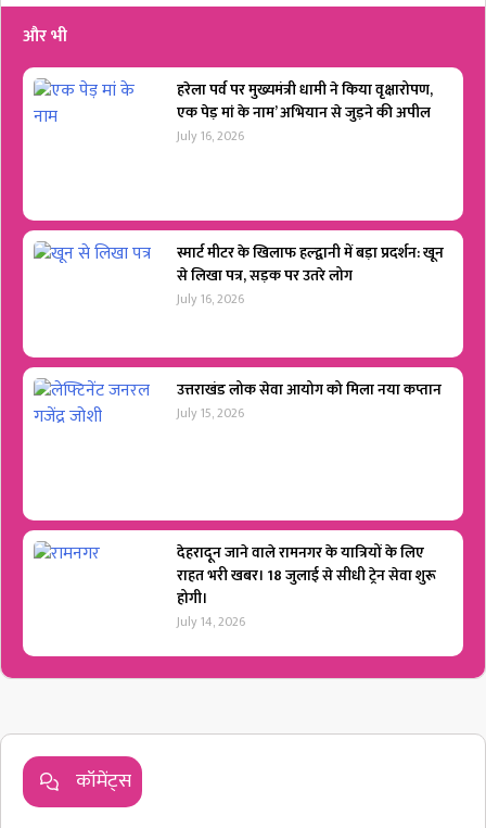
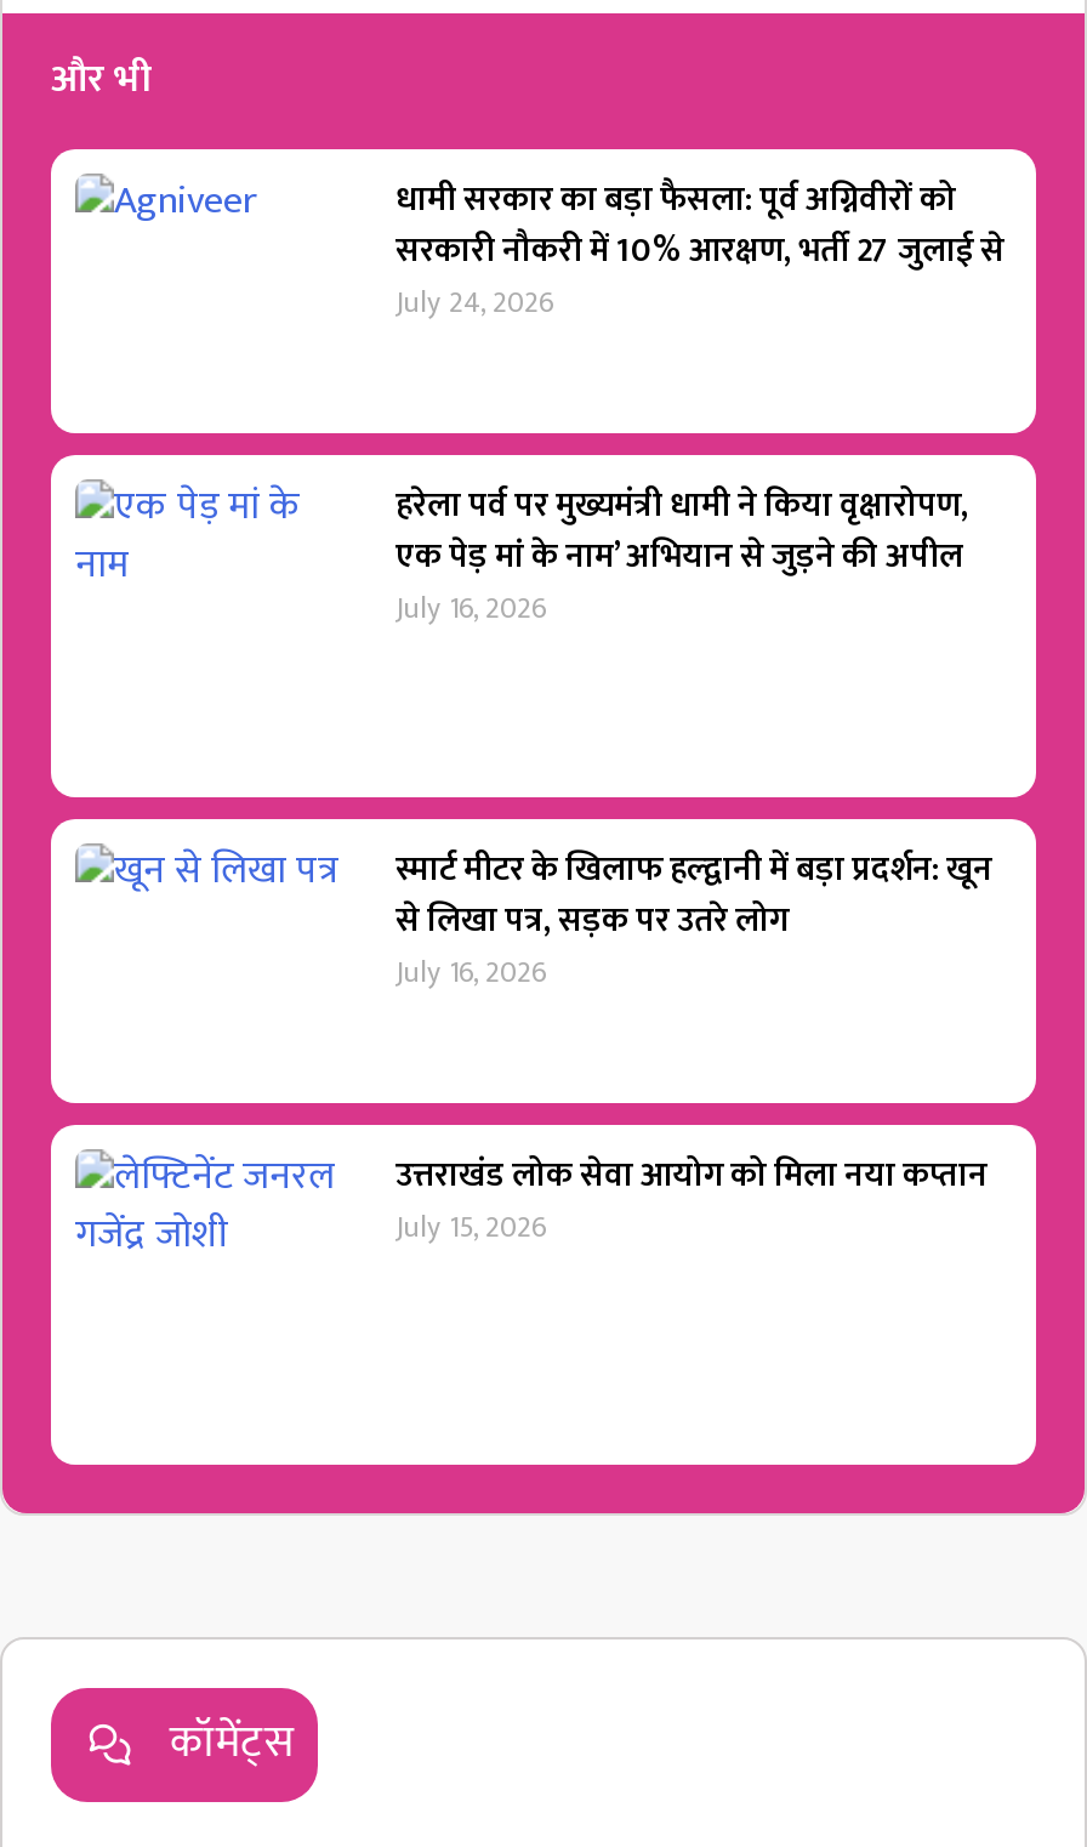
none -> [395,172,1004,328] धामी सरकार का बड़ा फैसला: पूर्व अग्निवीरों को | सरकारी नौकरी में 10% आरक्षण, भर्ती 27 जुलाई से | July 24, 2026
moved [177,78,441,424] -> [395,477,987,1250]: हरेला पर्व पर मुख्यमंत्री धामी ने किया वृक्षारोपण, | एक पेड़ मां के नाम’ अभियान से जुड़ने की अपील | July 16, 2026 | से लिखा पत्र, सड़क पर उतरे लोग | July 16, 2026 | उत्तराखंड लोक सेवा आयोग को मिला नया कप्तान | July 15, 2026
[177,540,436,632] देहरादून जाने वाले रामनगर के यात्रियों के लिए | राहत भरी खबर। 18 जुलाई से सीधी ट्रेन सेवा शुरू | होगी। | July 14, 2026 -> none

